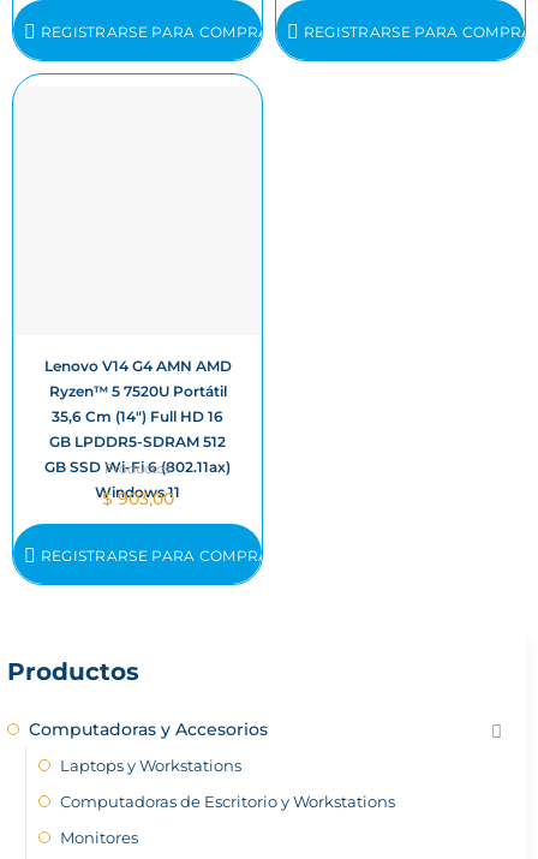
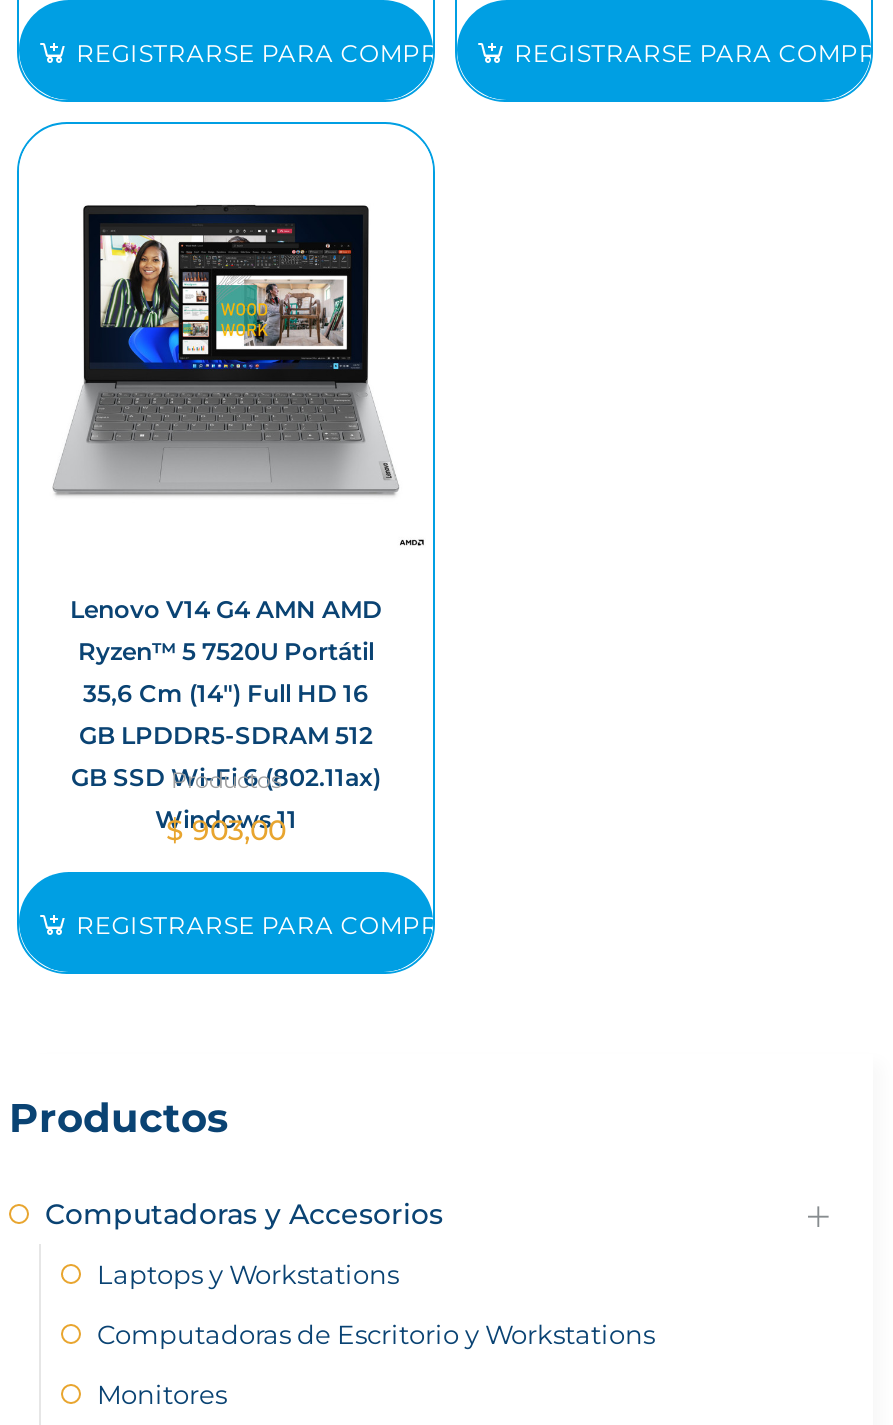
none -> [53,202,399,496] [image]

